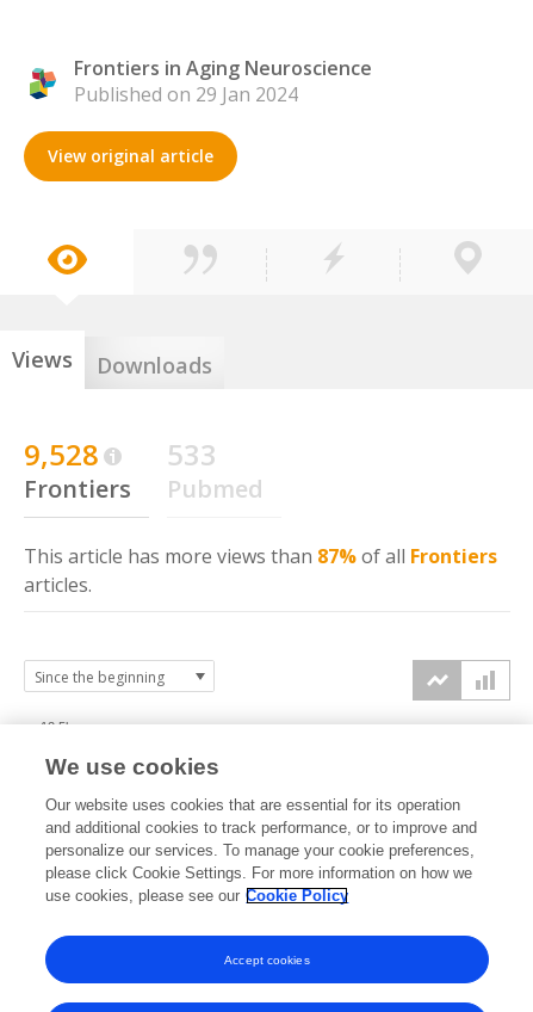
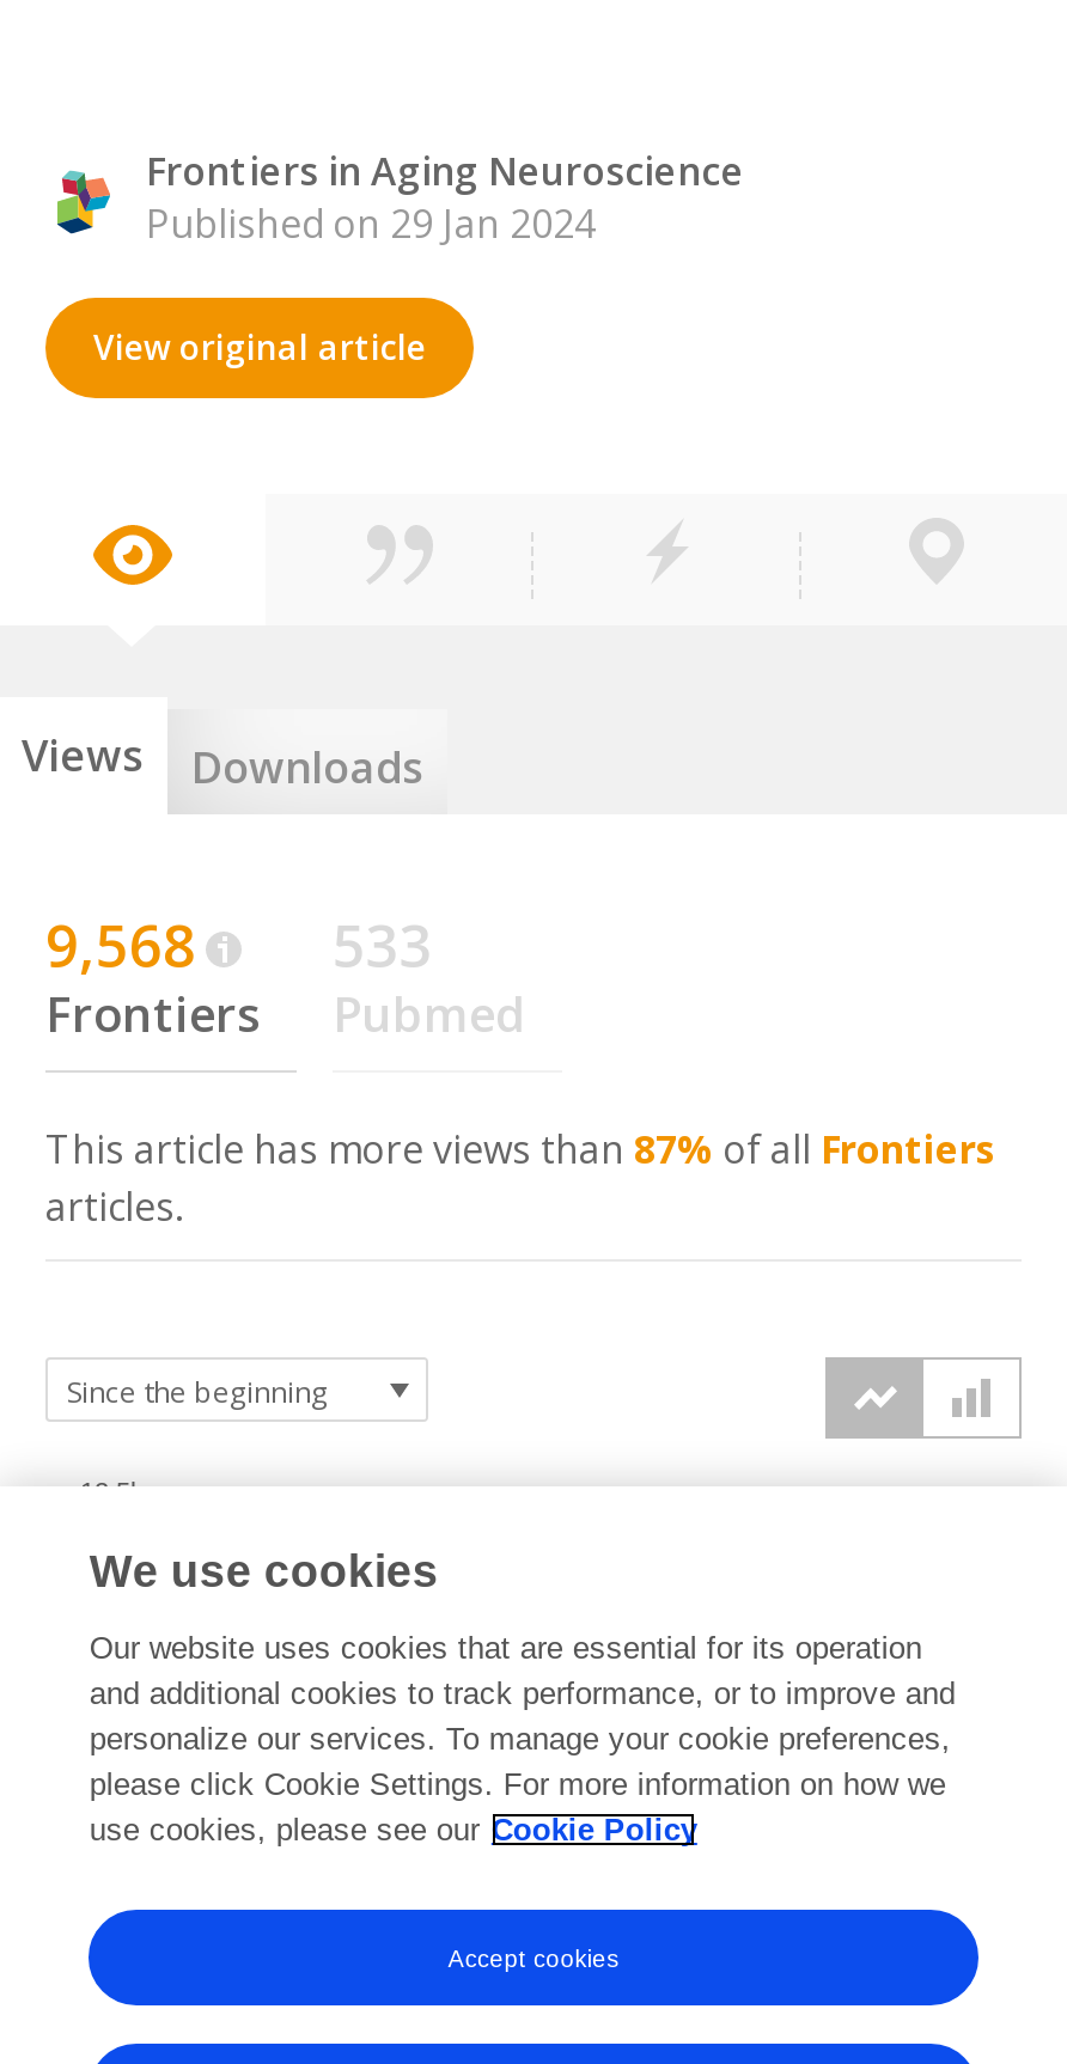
[24,434,99,474] 9,528 -> [45,905,196,984] 9,568

